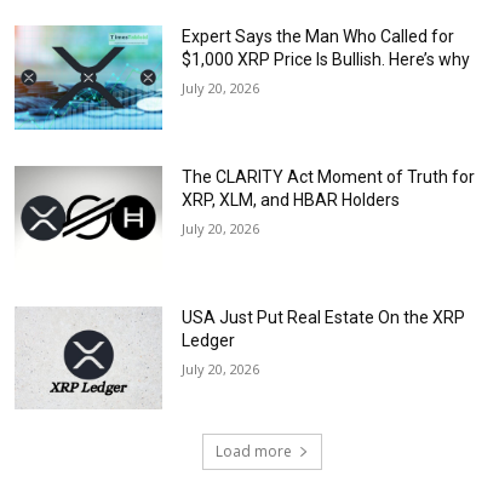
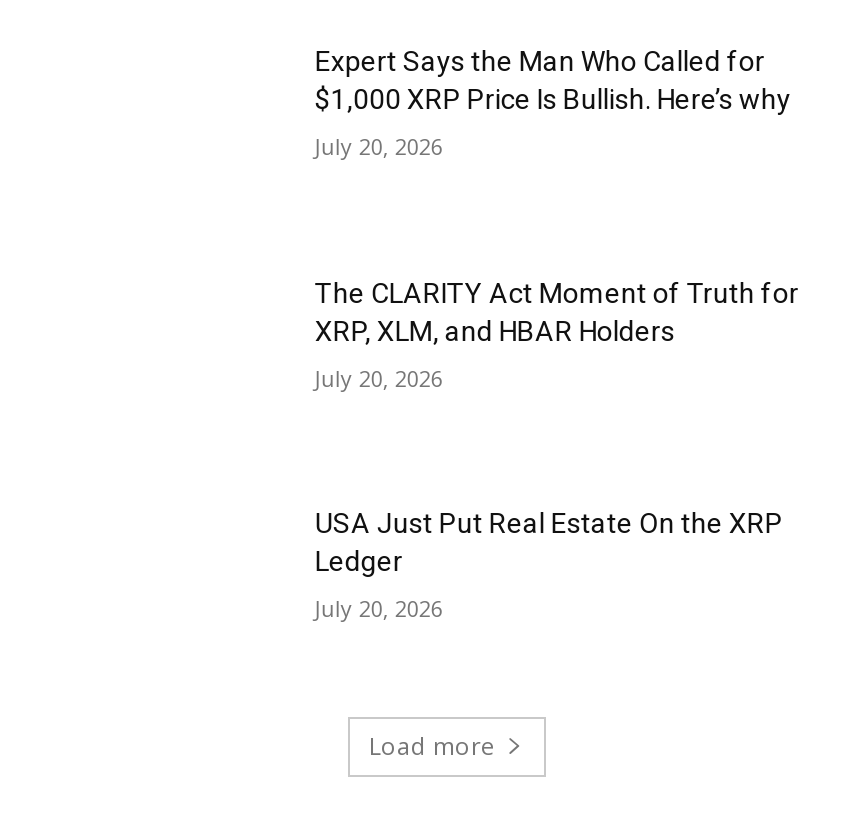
[13,24,164,131] [image] -> none
[13,165,164,242] [image] -> none
[15,306,162,409] [image] -> none

